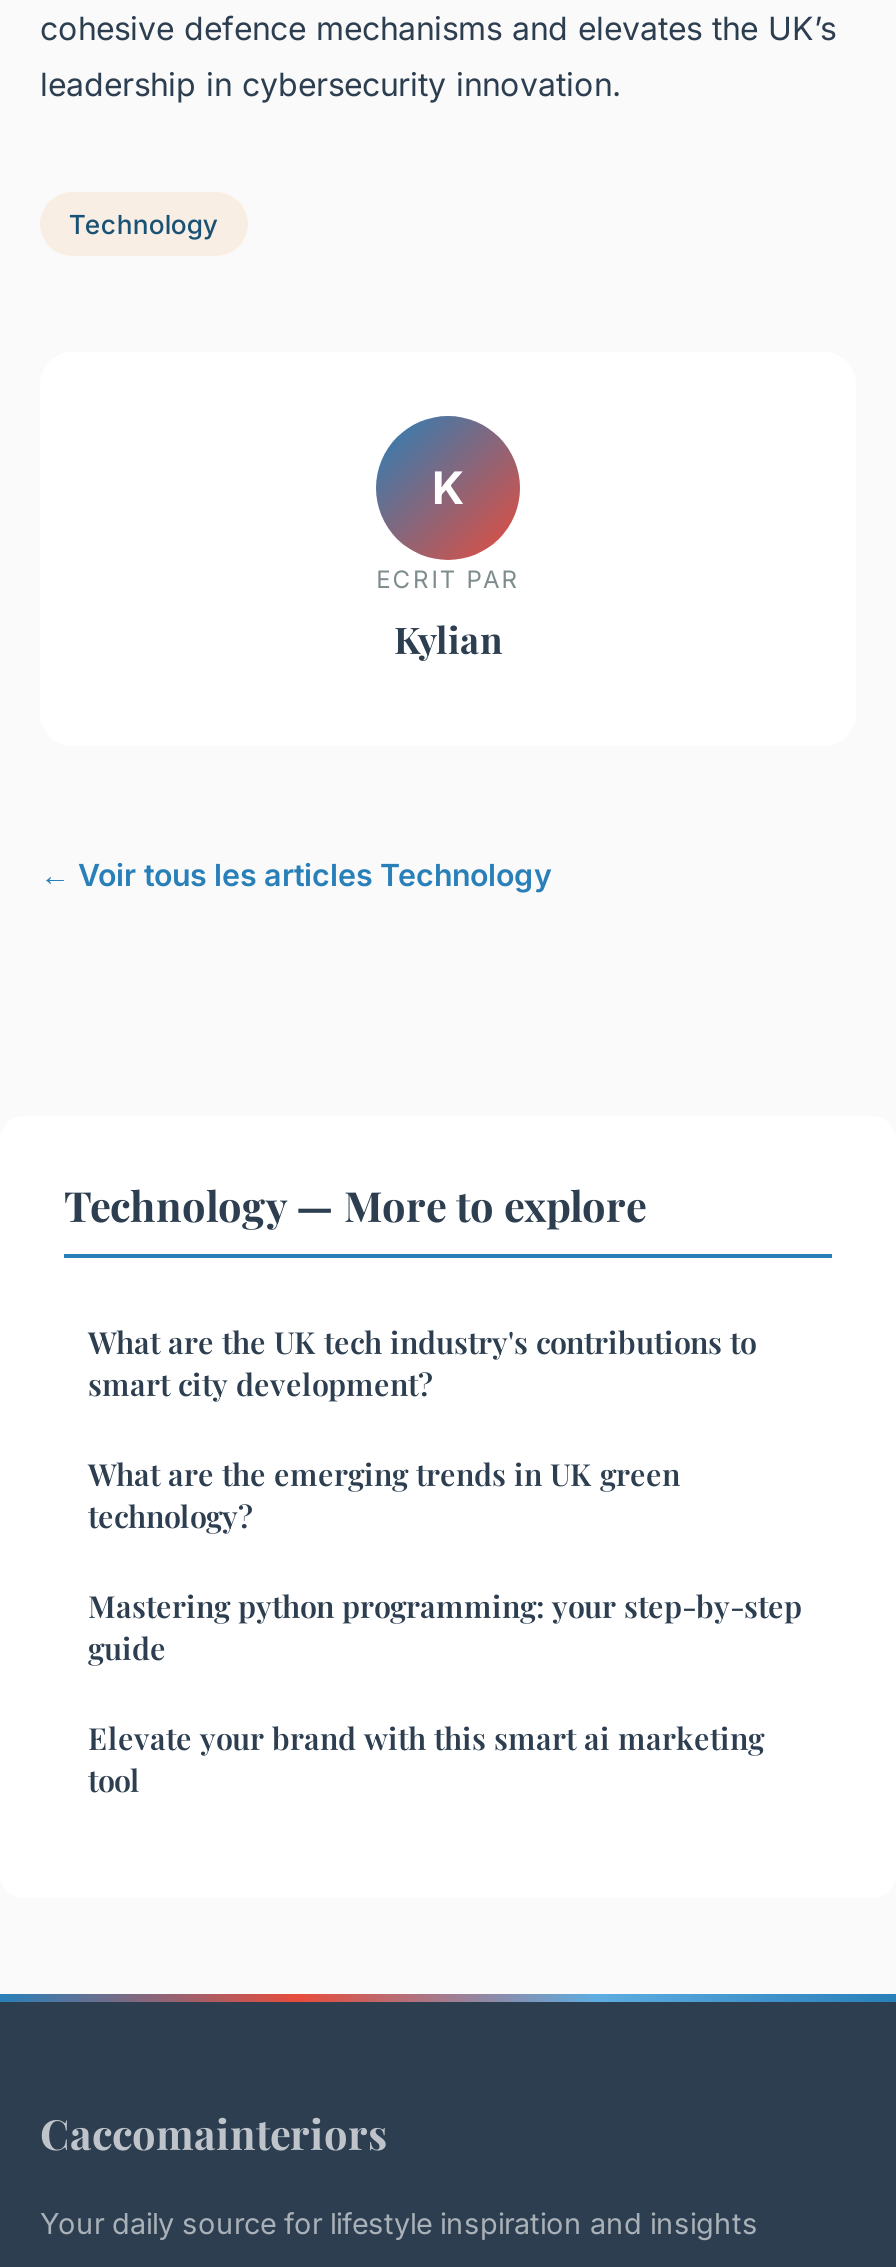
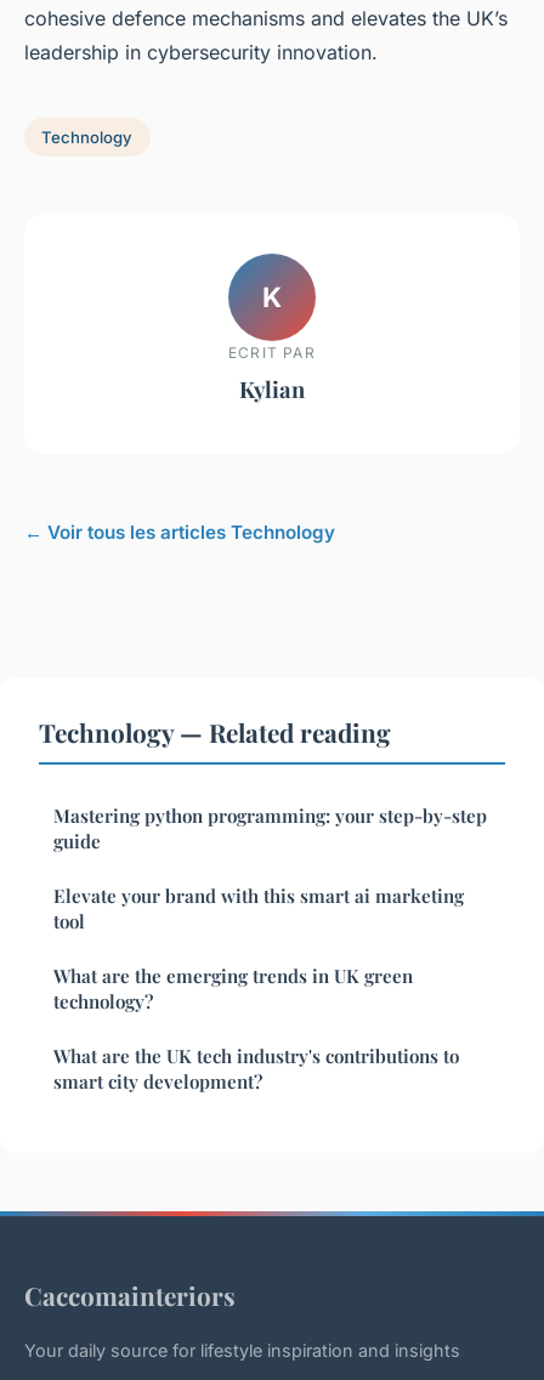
[64,1177,646,1233] Technology — More to explore -> [39,715,391,749] Technology — Related reading
moved [88,1323,756,1537] -> [53,964,459,1094]: What are the emerging trends in UK green | technology? | What are the UK tech industry's contributions to | smart city development?
moved [88,1587,802,1801] -> [53,804,487,934]: Mastering python programming: your step-by-step | guide | Elevate your brand with this smart ai marketing | tool

